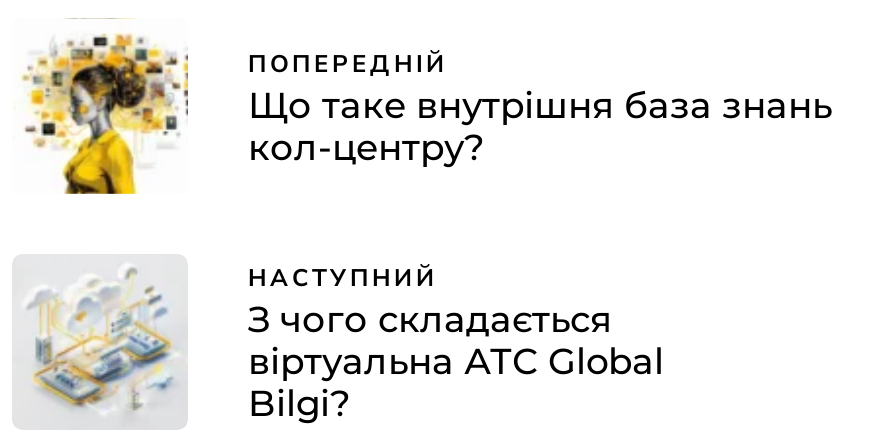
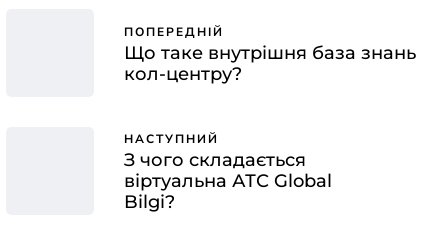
[22,32,190,196] [image] -> none
[28,268,180,424] [image] -> none

